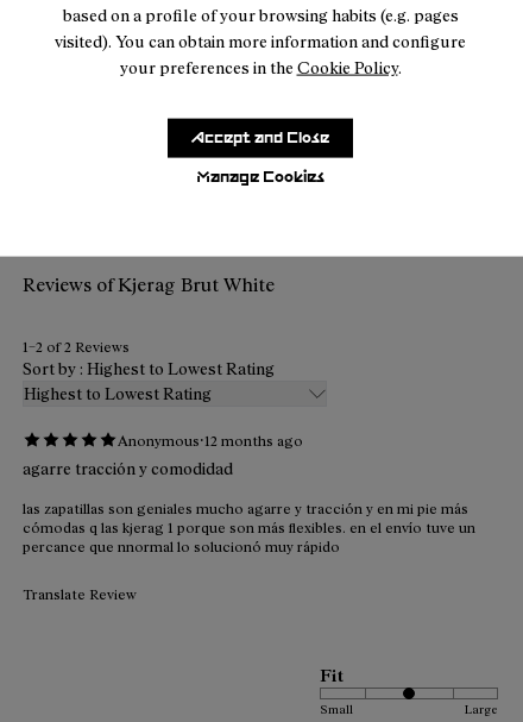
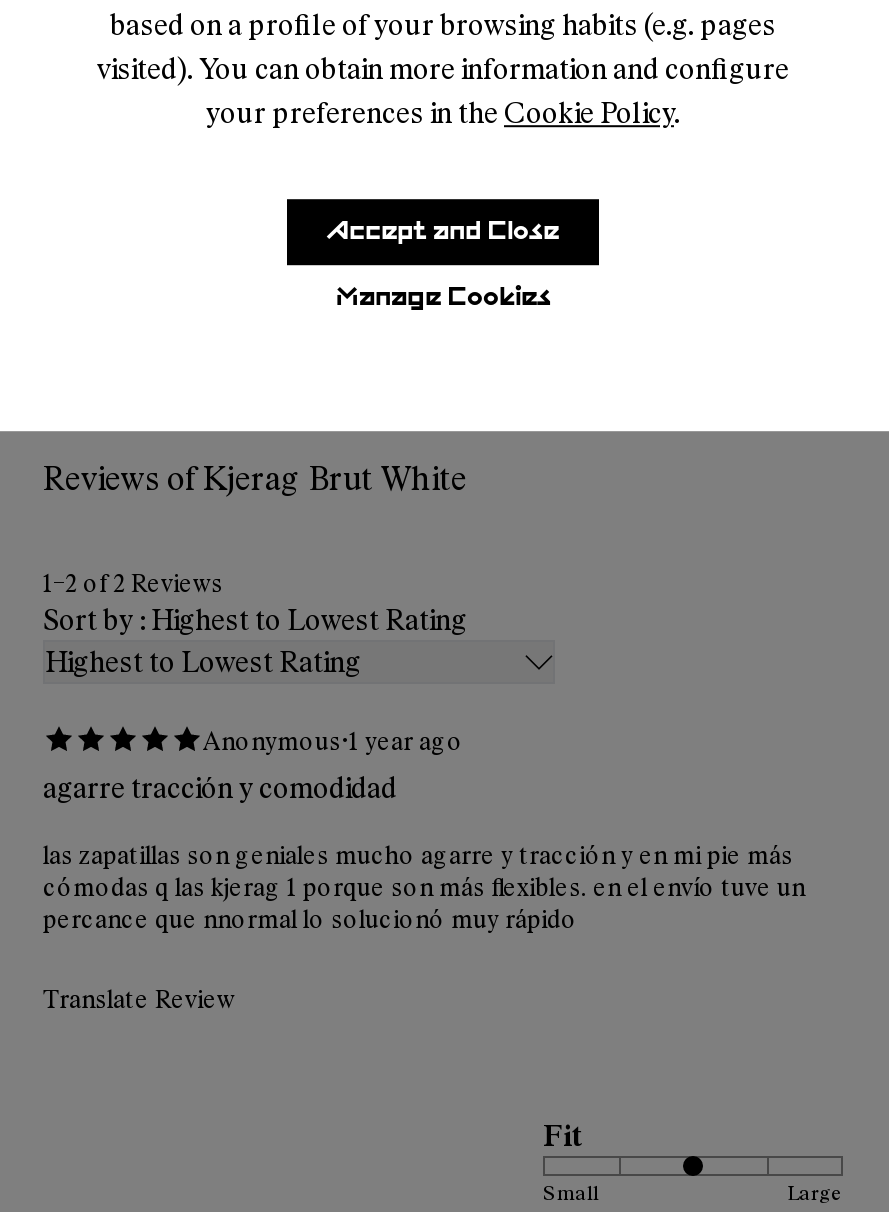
[118,430,303,452] Anonymous· 12 months ago -> [203,722,463,760] Anonymous· 1 year ago

